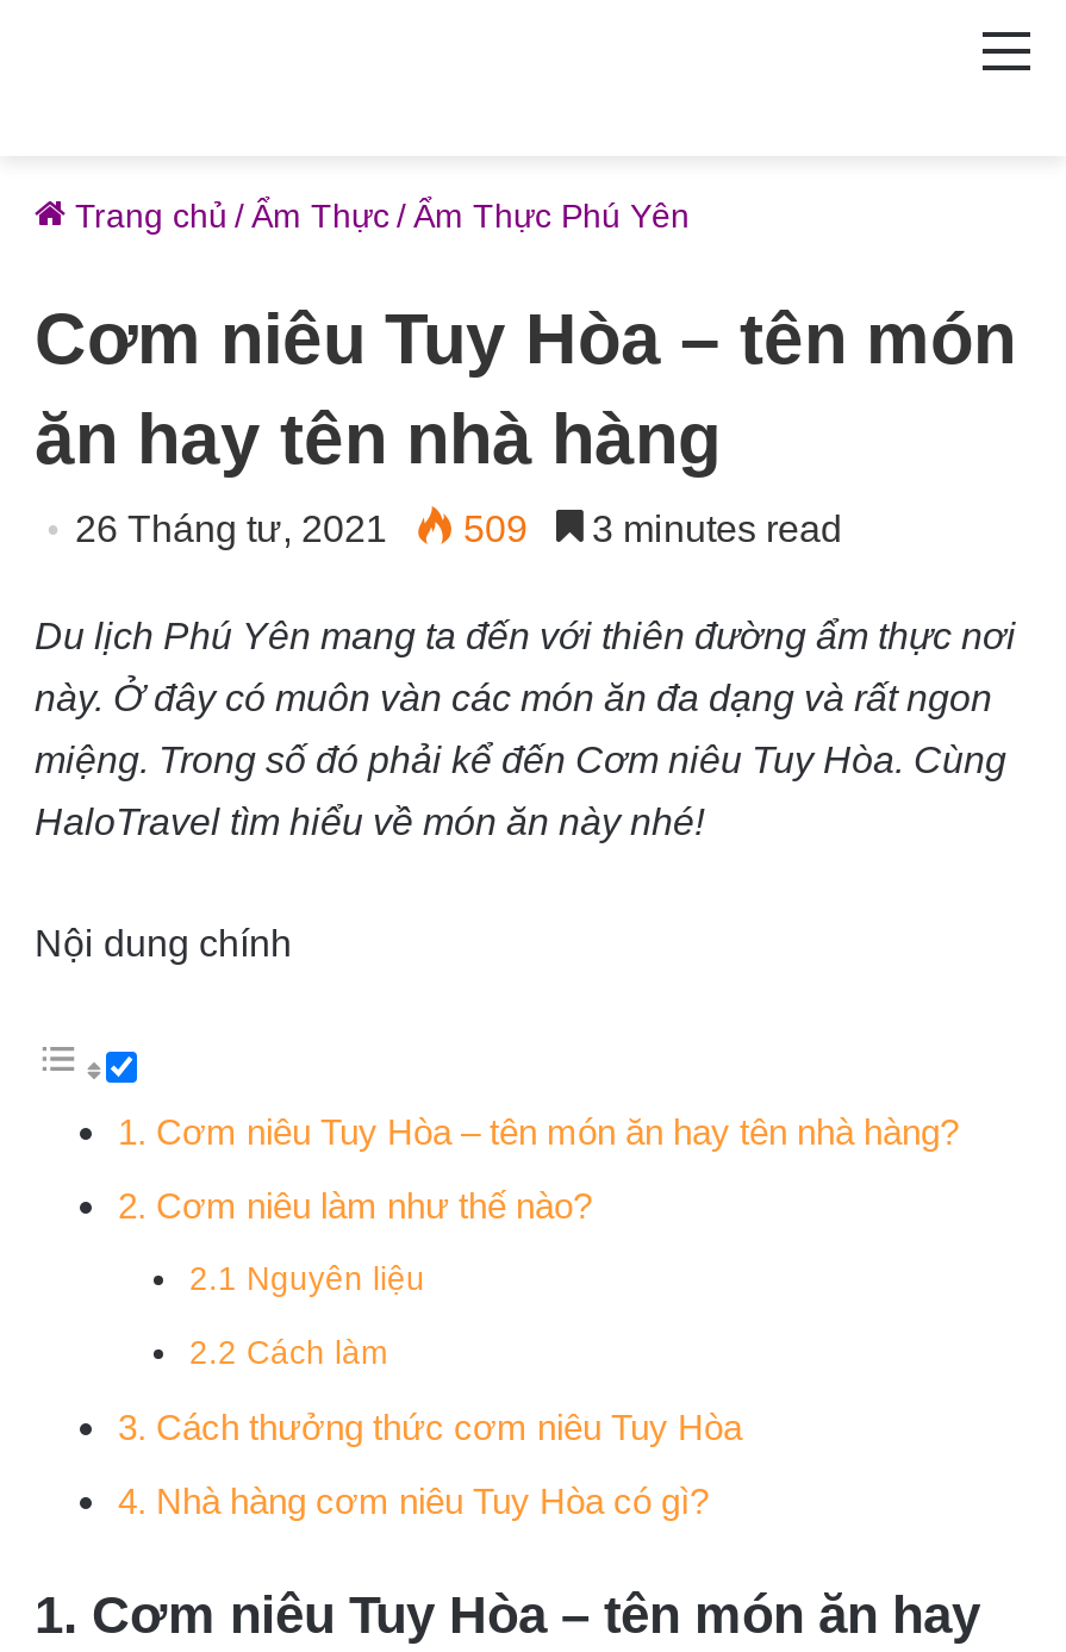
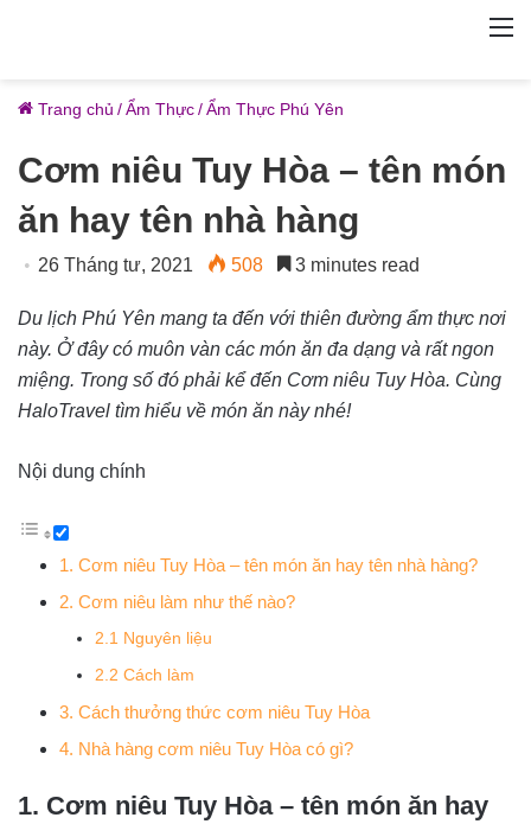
[75,509,842,549] 26 Tháng tư, 2021 509 3 minutes read -> [38,255,420,275] 26 Tháng tư, 2021 508 3 minutes read

